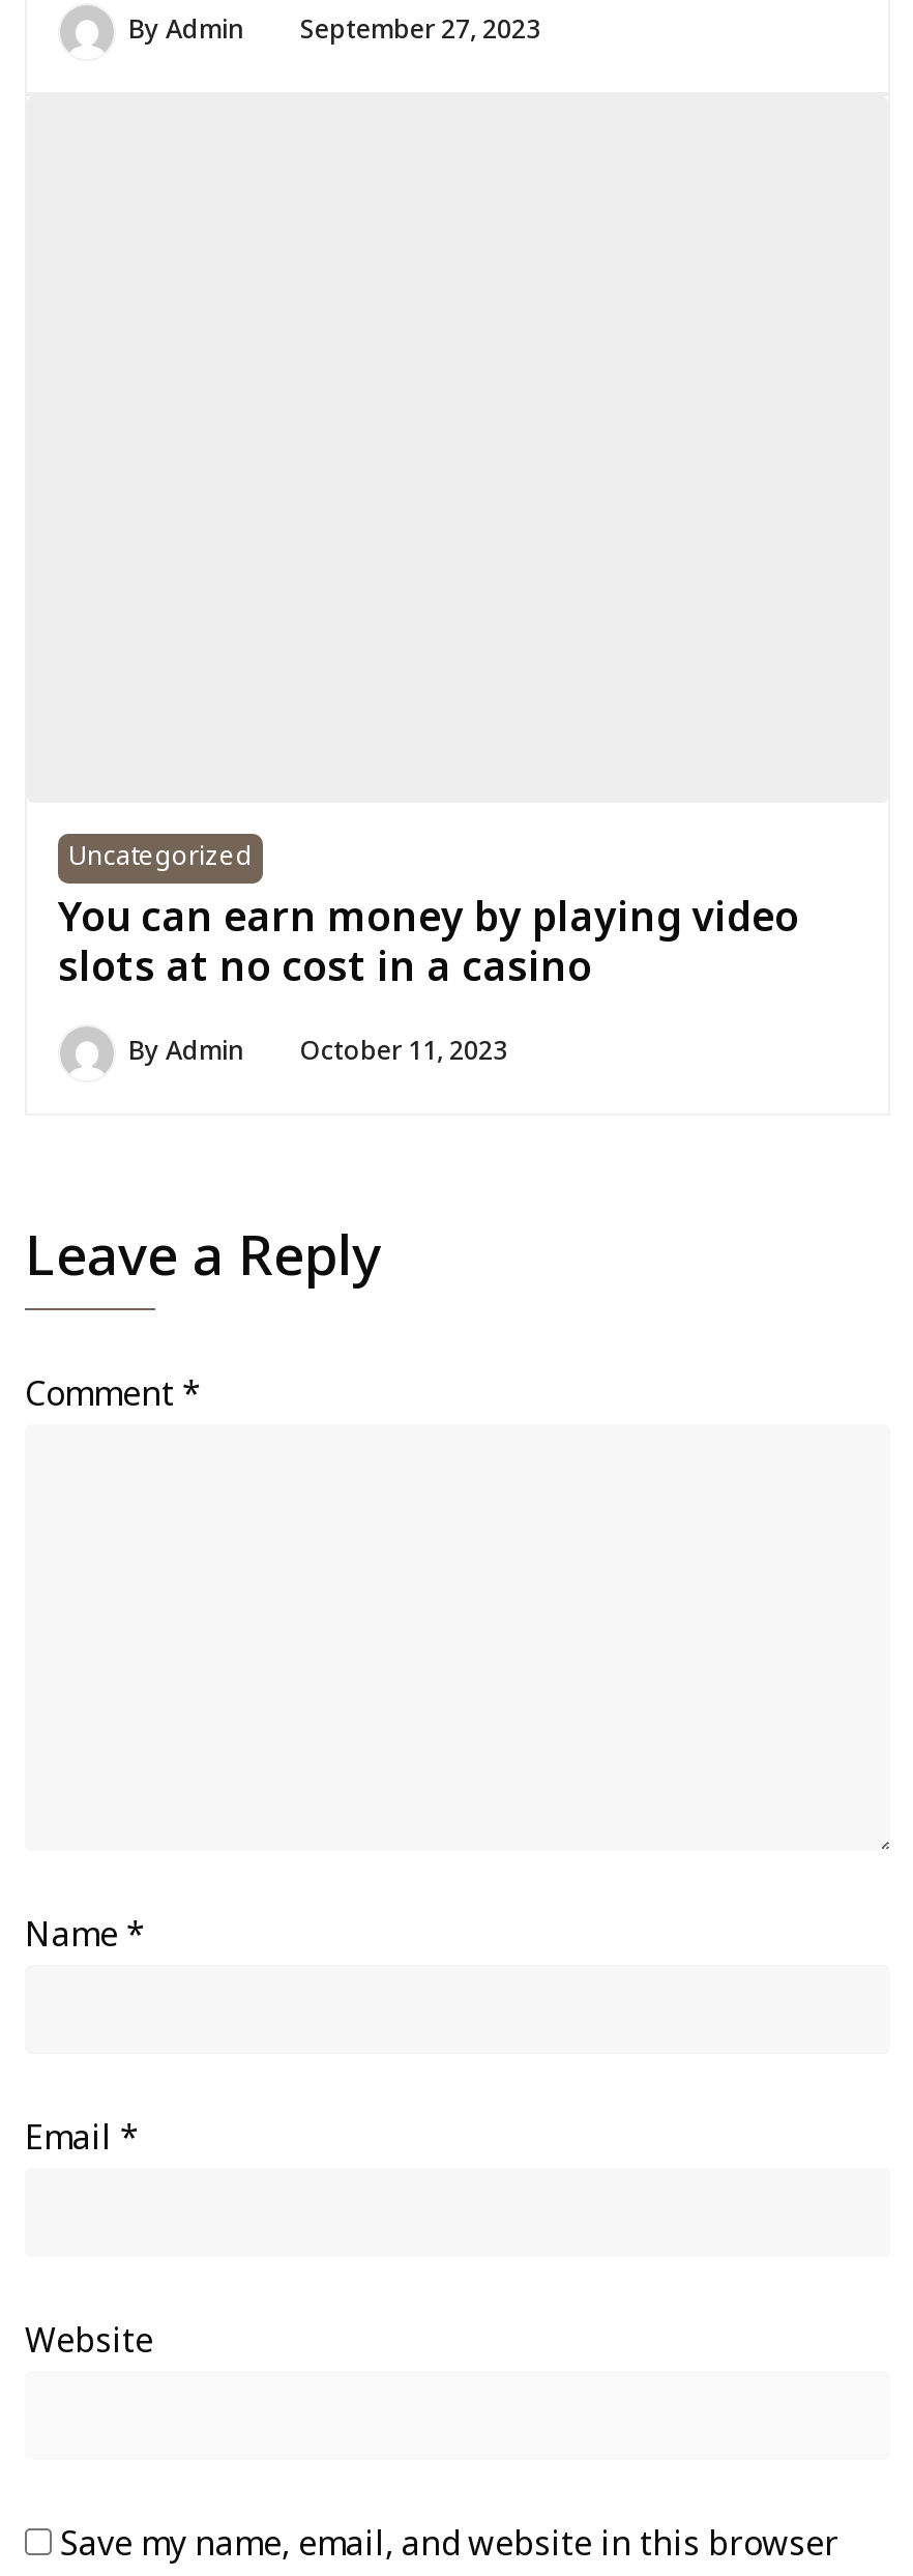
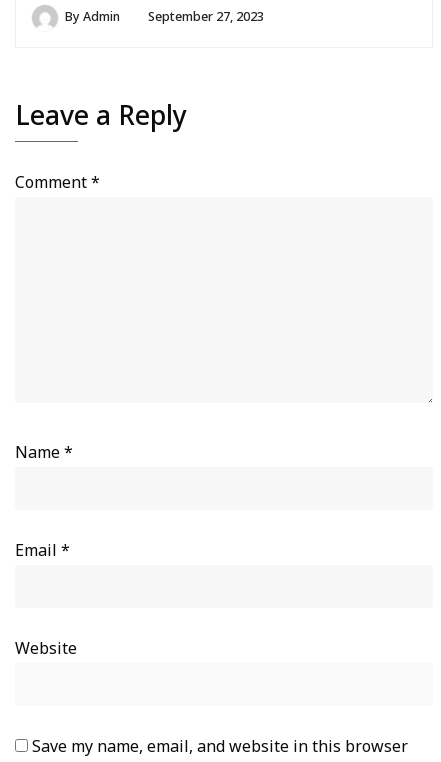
[58,839,799,1073] Uncategorized | You can earn money by playing video | slots at no cost in a casino | By Admin | October 11, 2023 -> none

